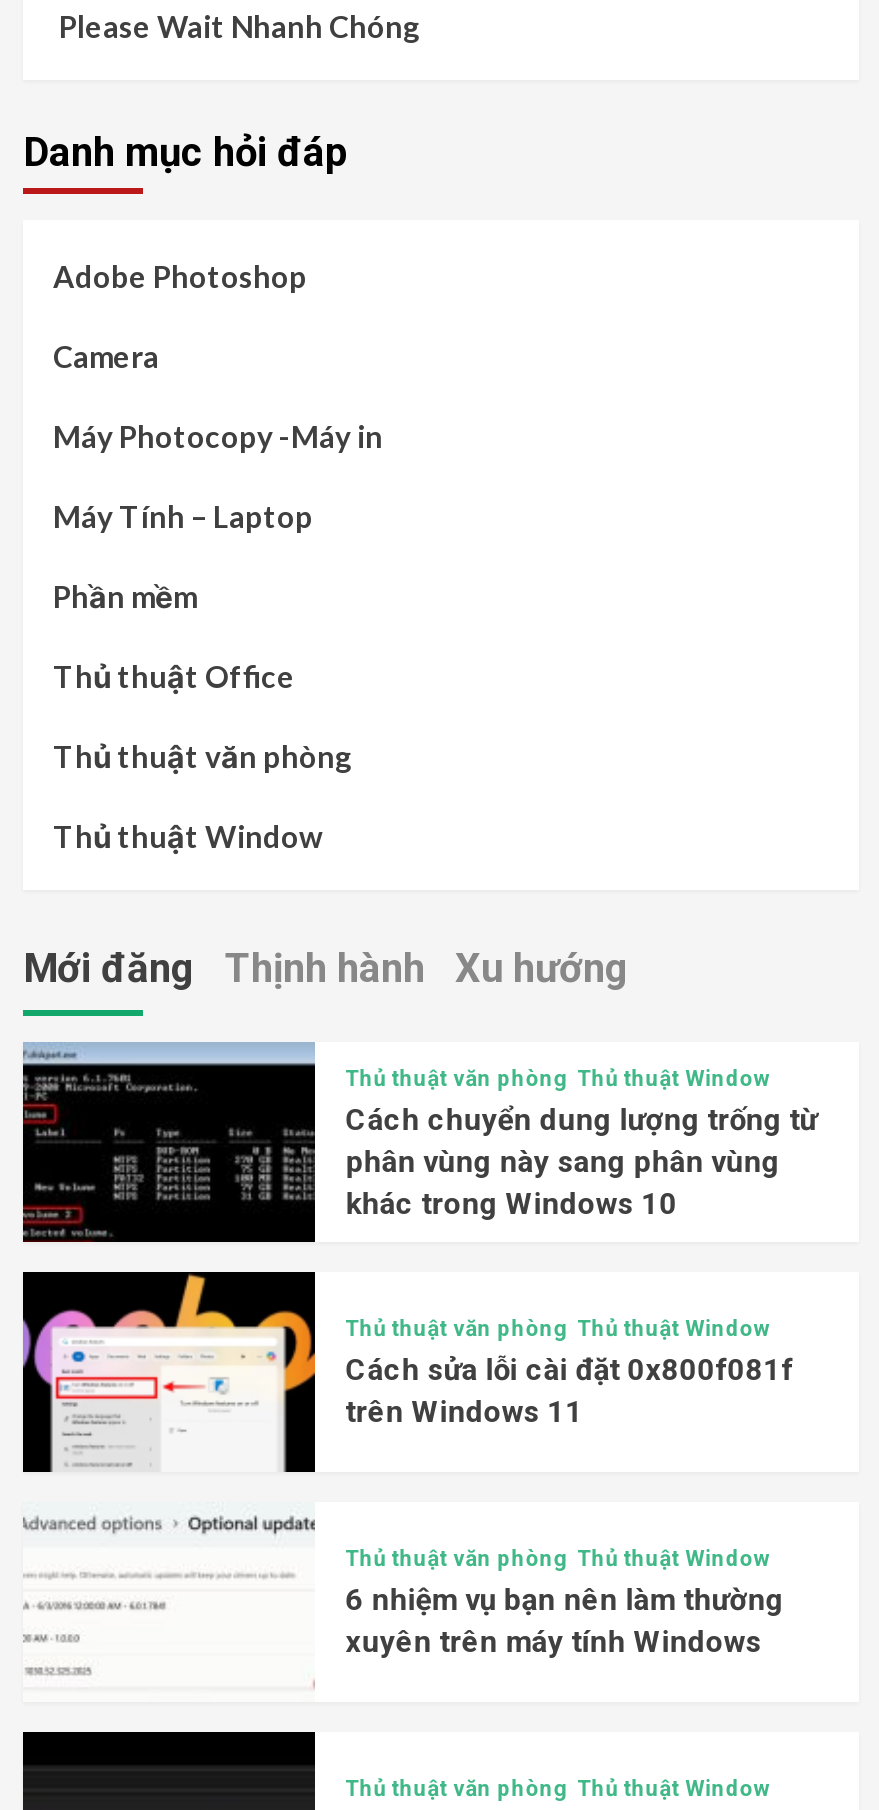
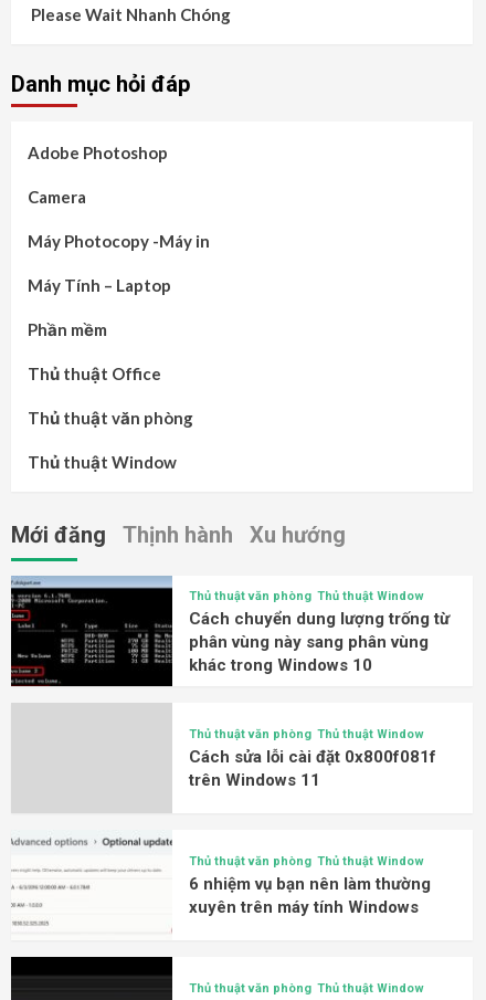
[21,1270,317,1474] [image] -> none

